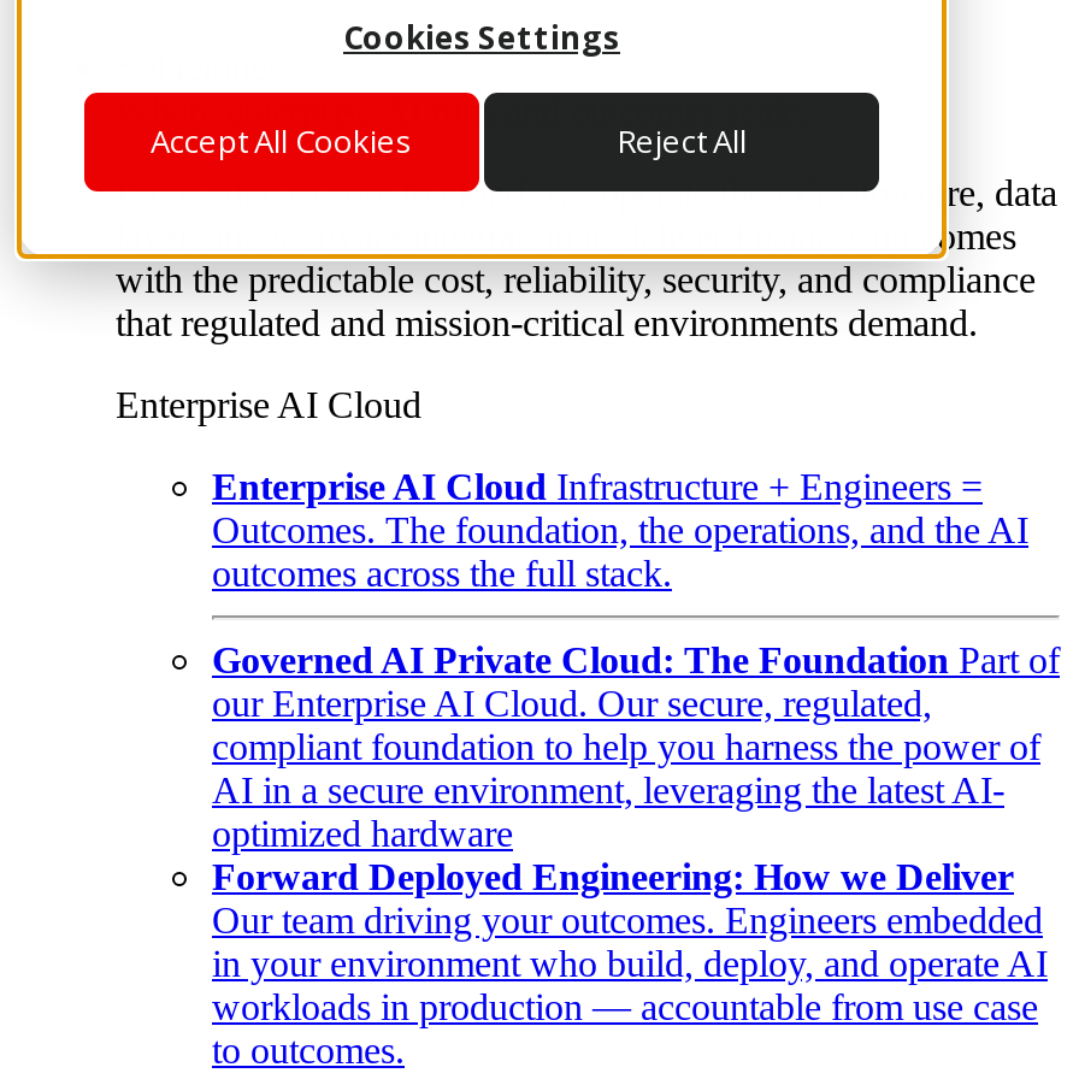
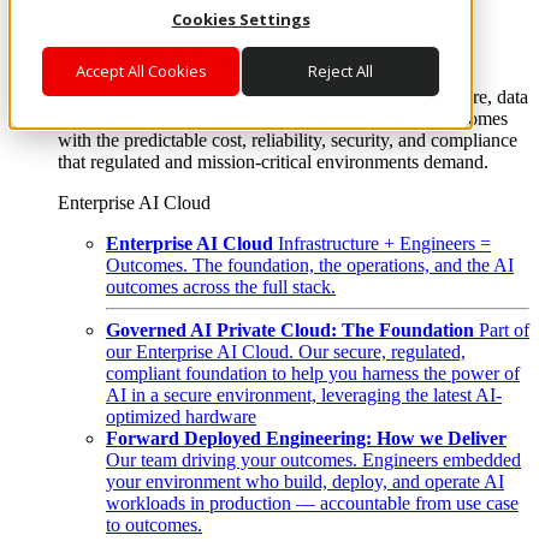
[212,943,1048,984] in your environment who build, deploy, and operate AI -> [106,472,504,492] your environment who build, deploy, and operate AI

